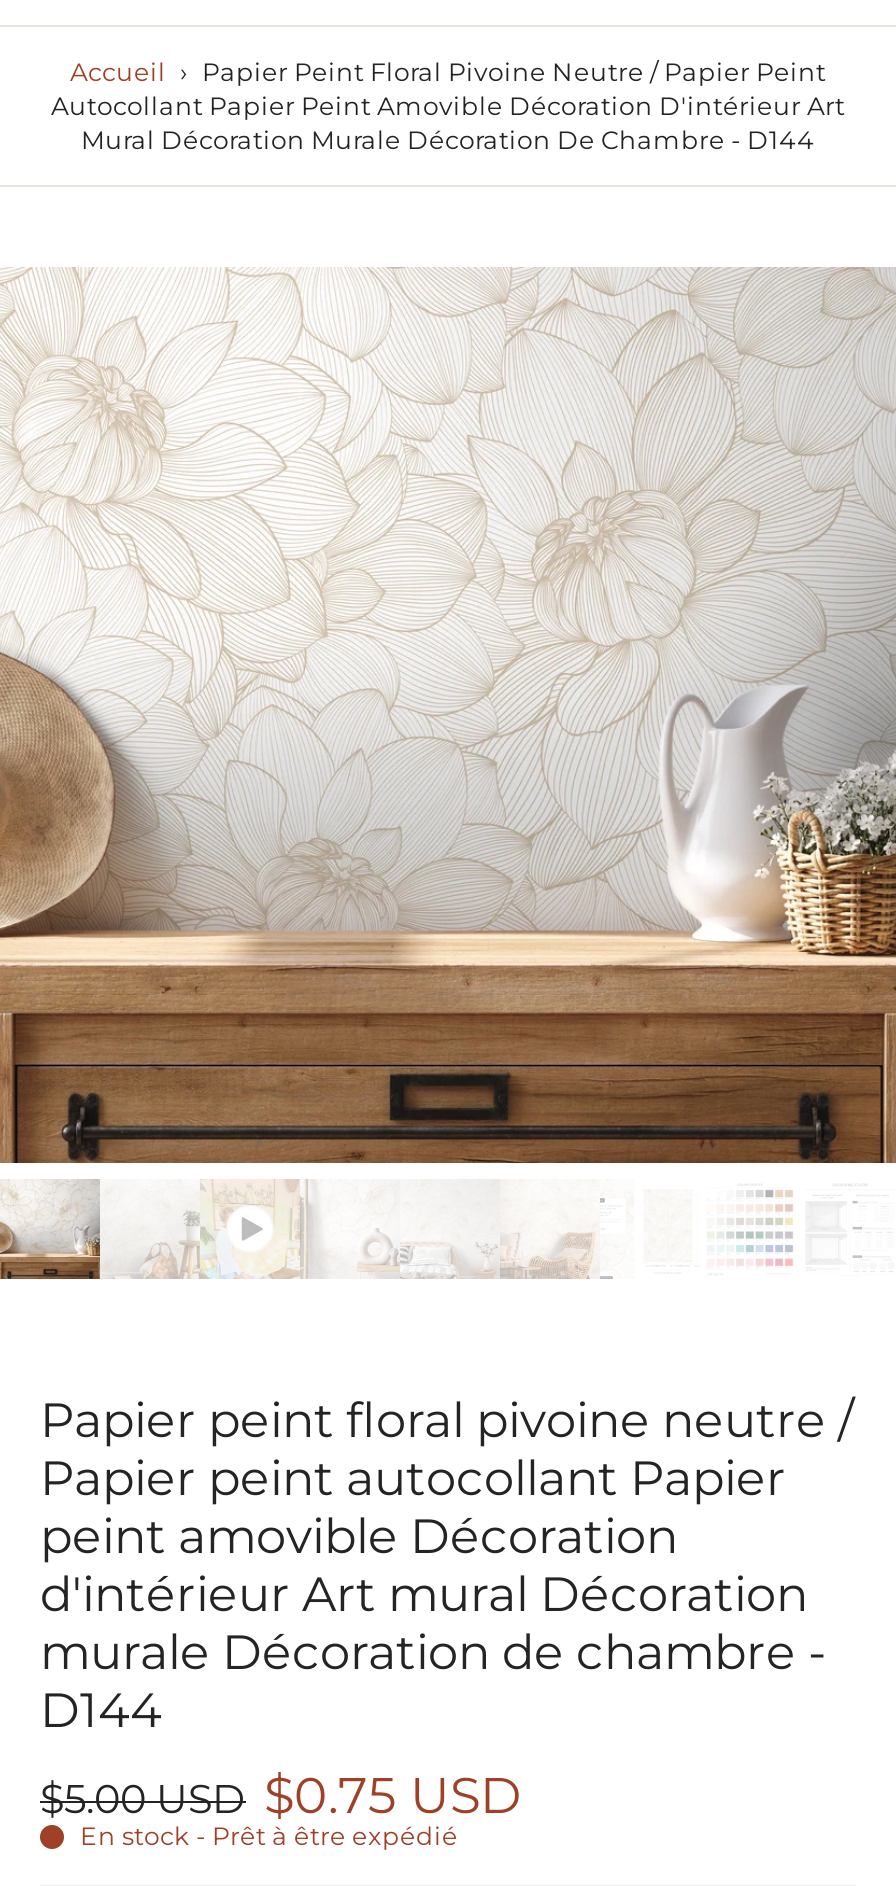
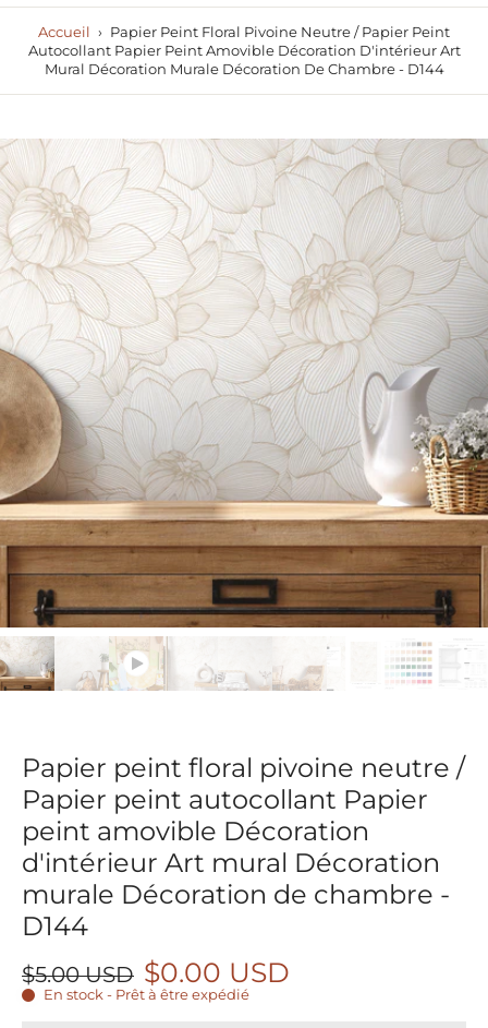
[40,1765,522,1825] $5.00 USD $0.75 USD -> [22,956,290,989] $5.00 USD $0.00 USD

